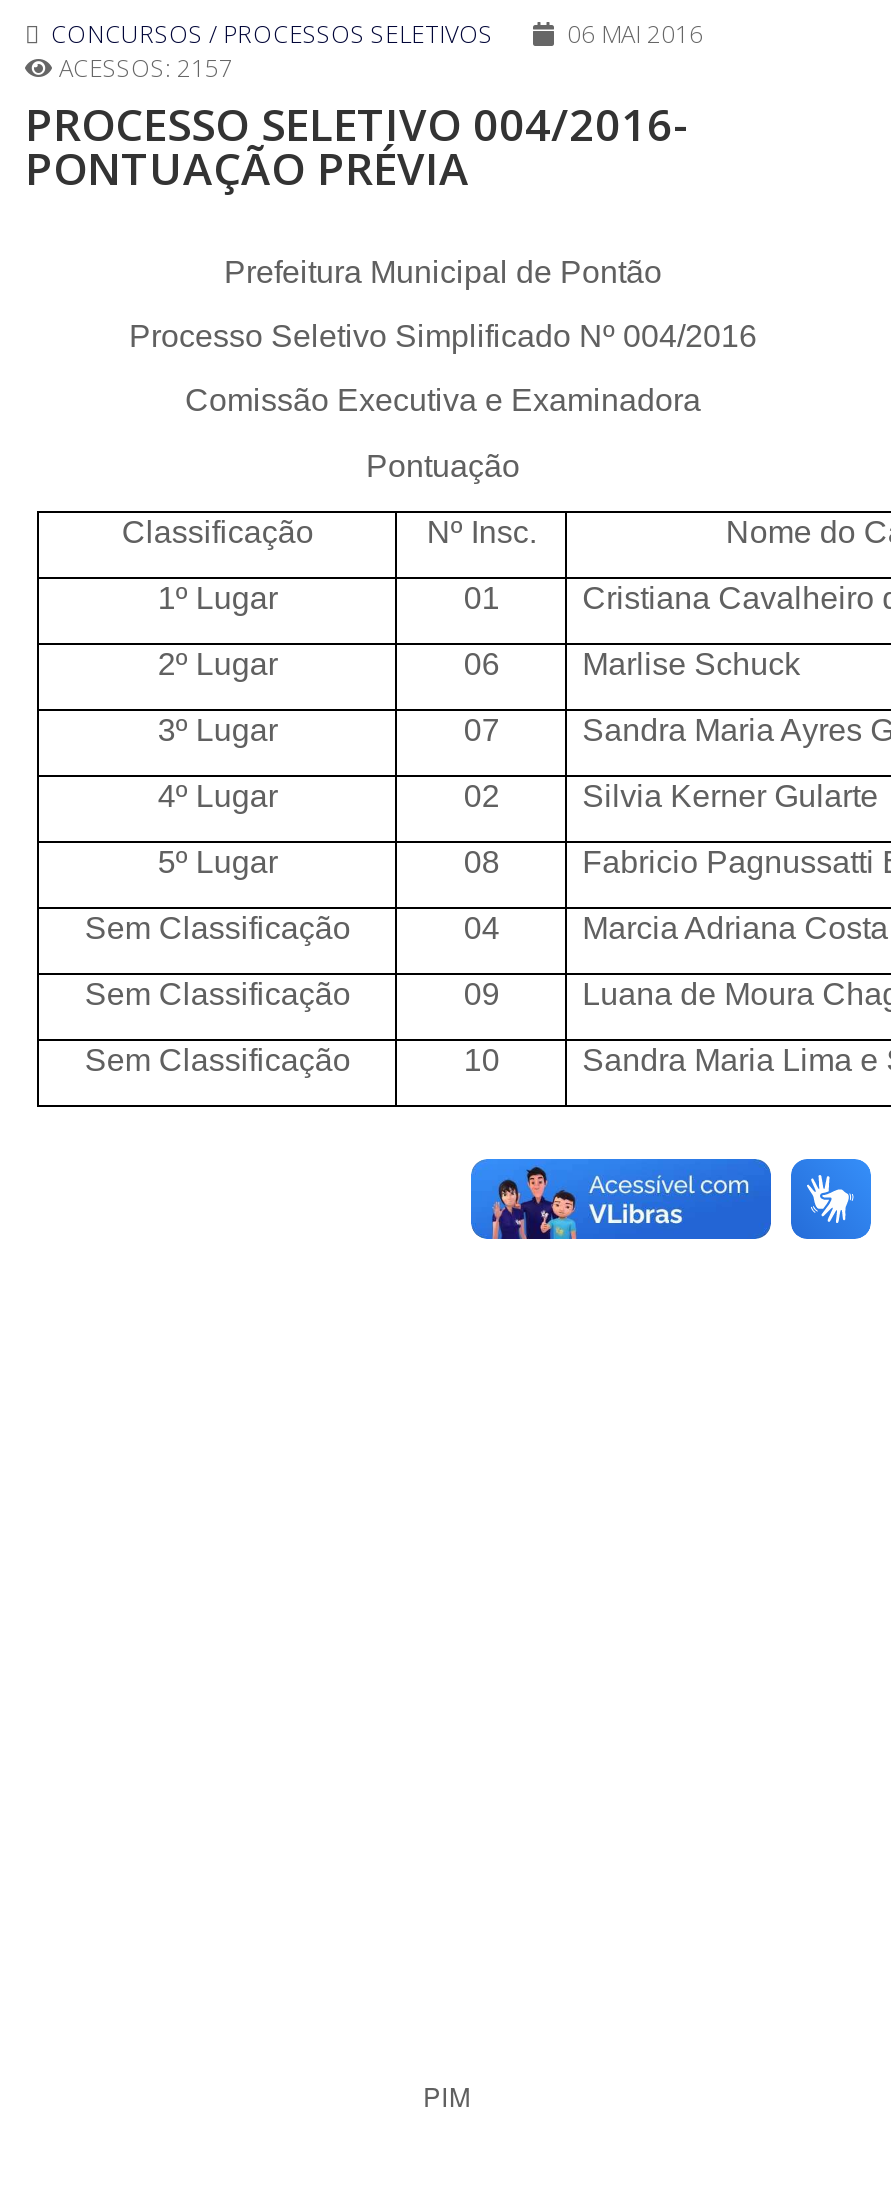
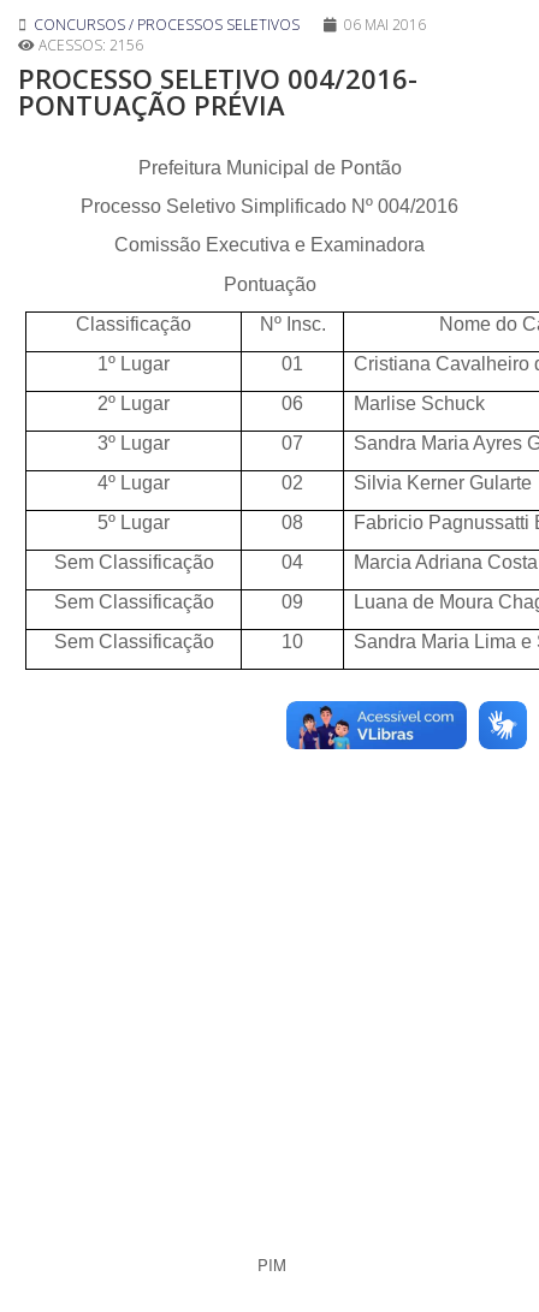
[59,51,233,85] ACESSOS: 2157 -> [38,35,143,55] ACESSOS: 2156

